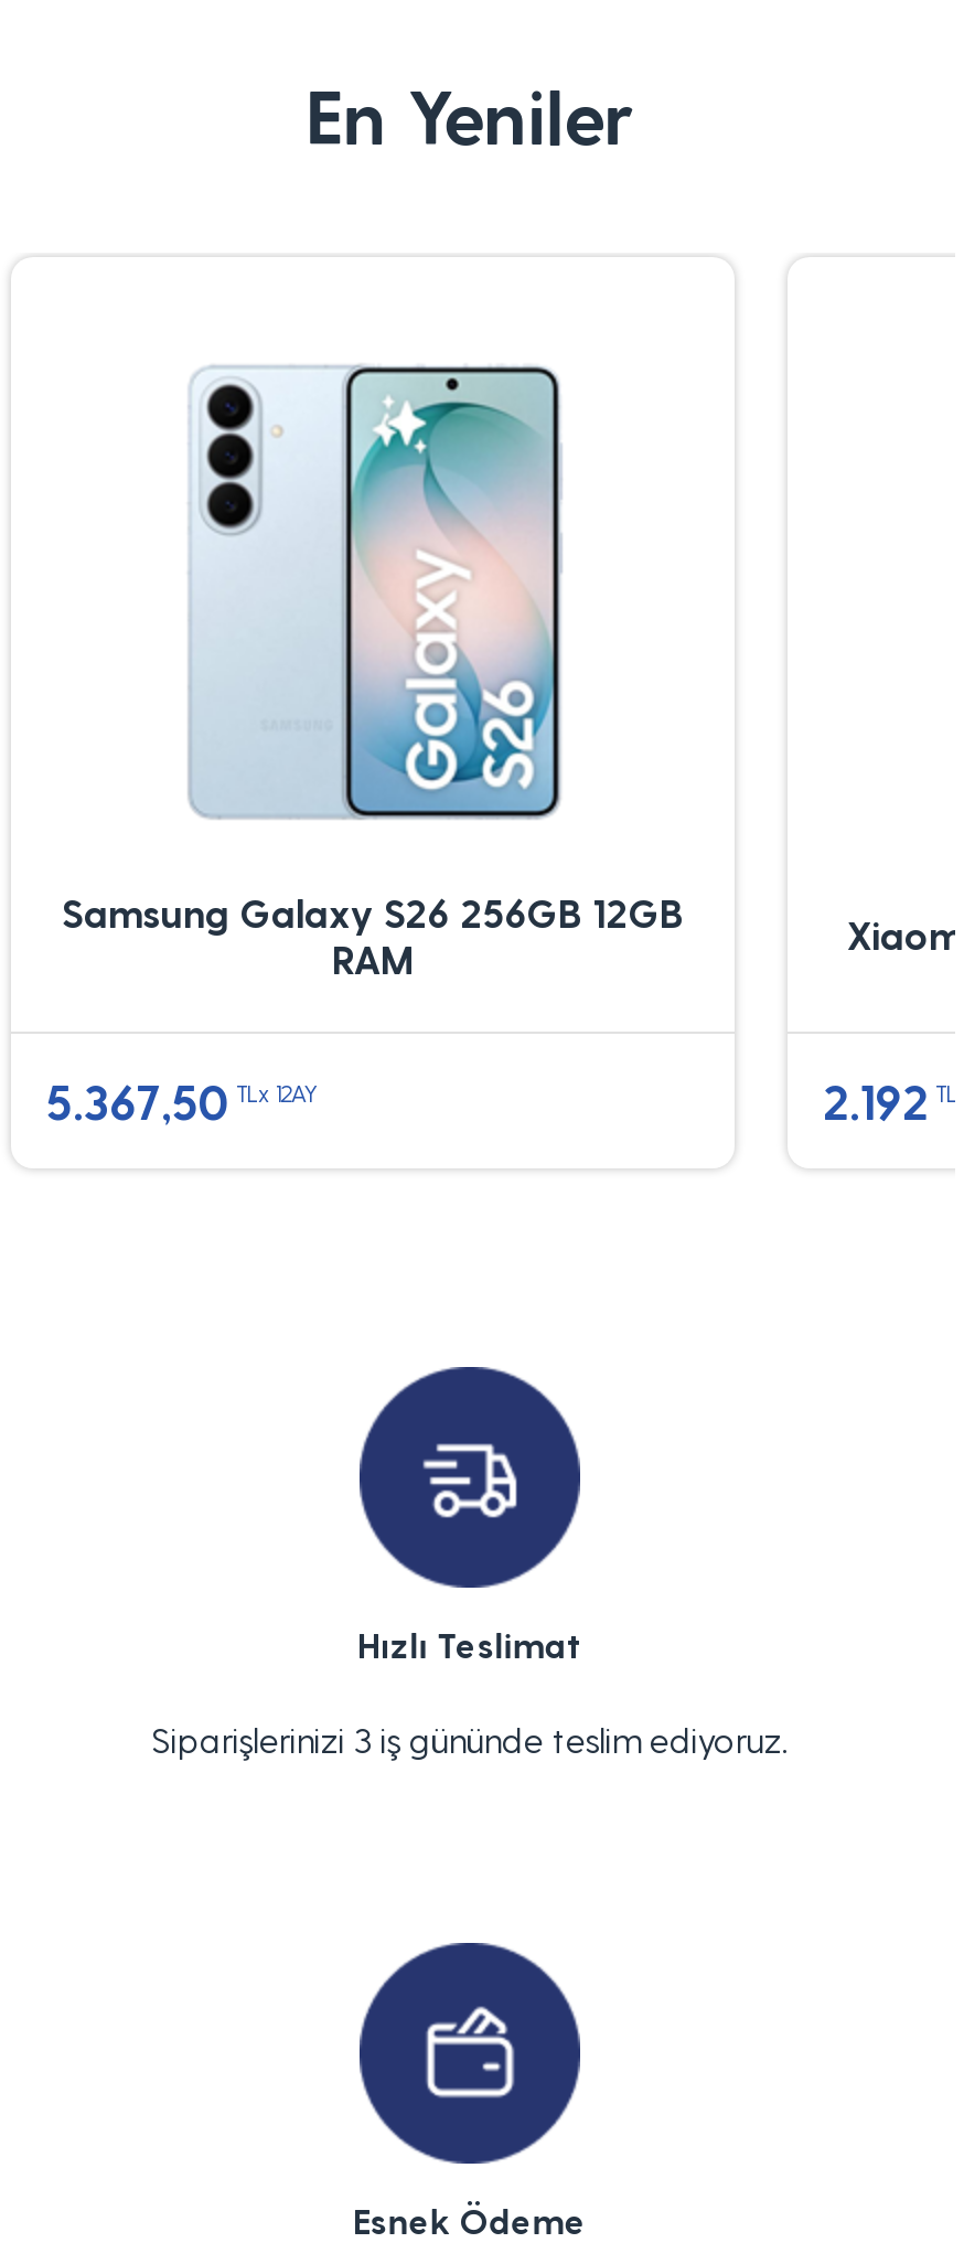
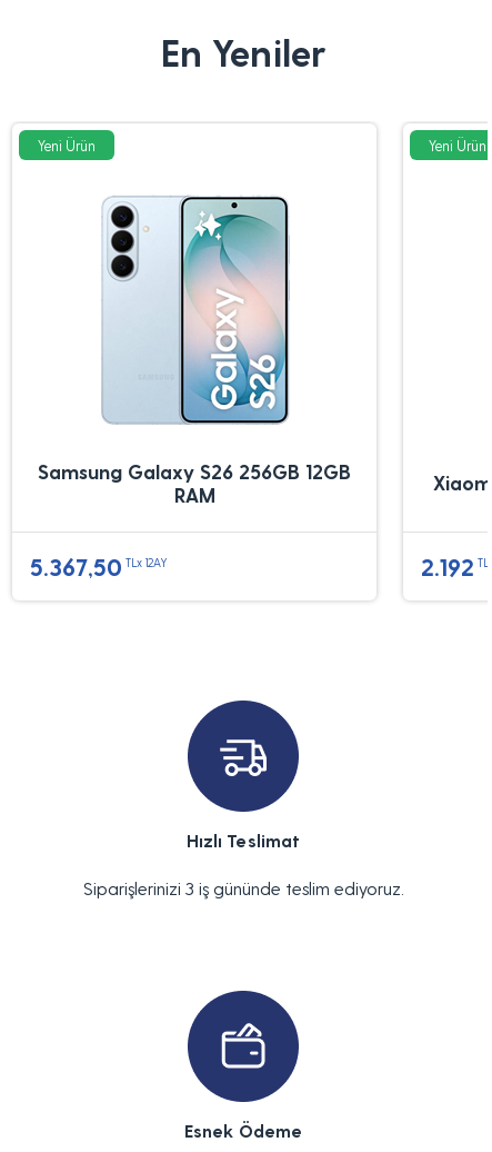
none -> [38,137,96,153] Yeni Ürün
none -> [429,137,486,153] Yeni Ürün

